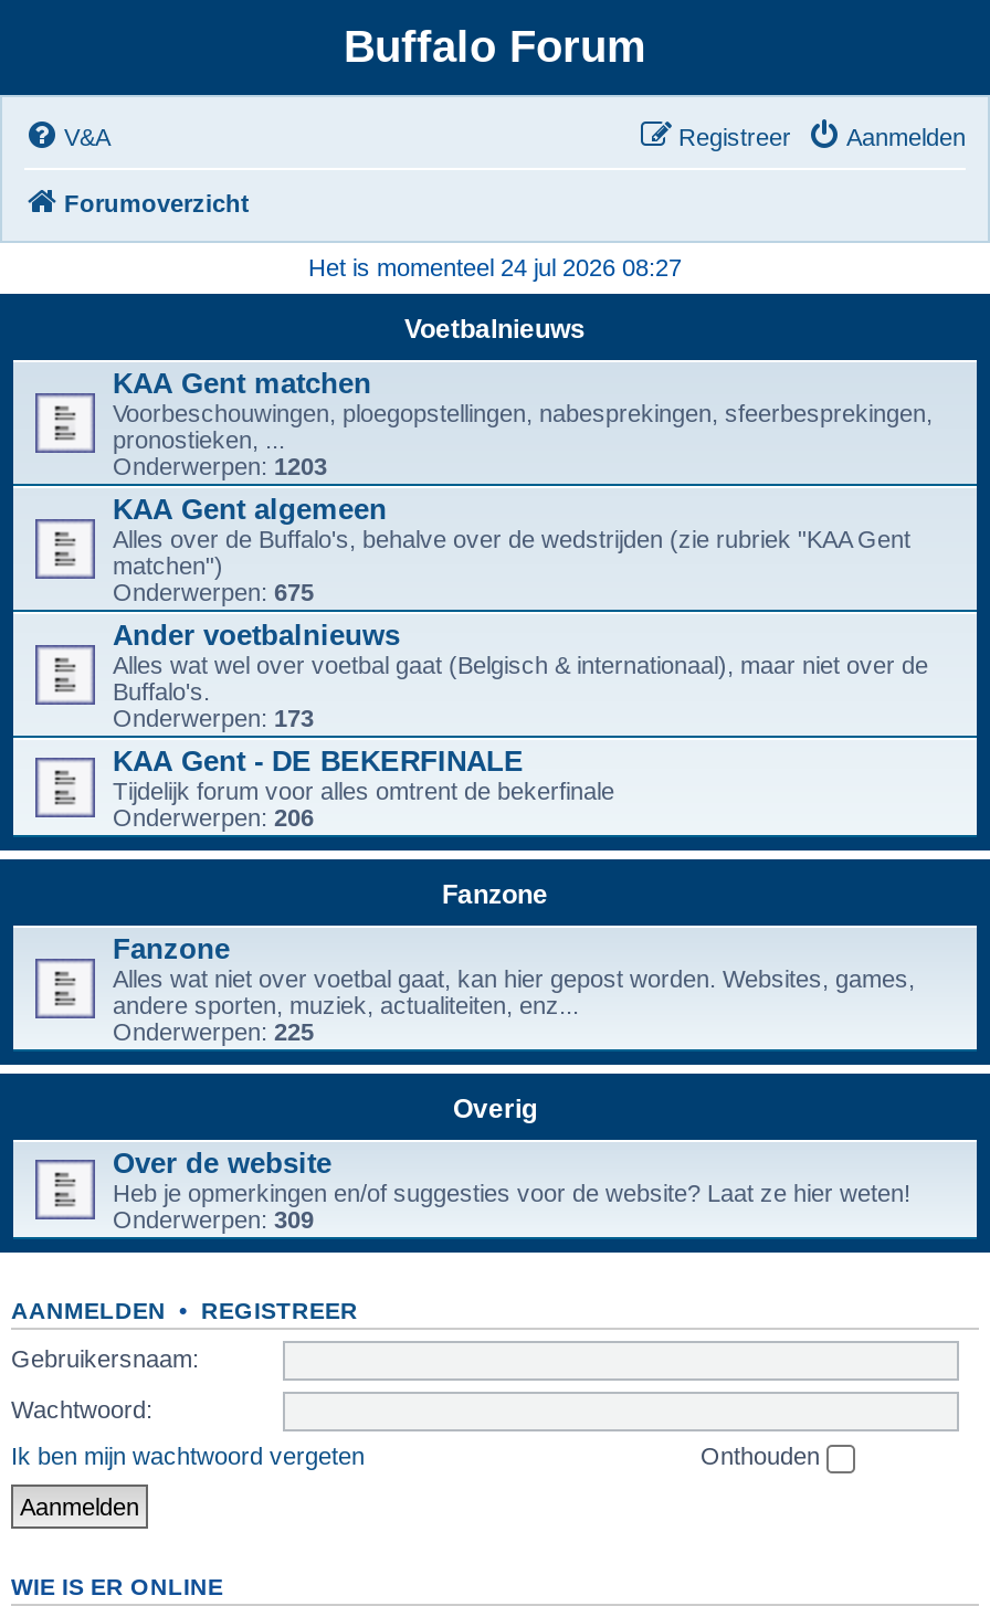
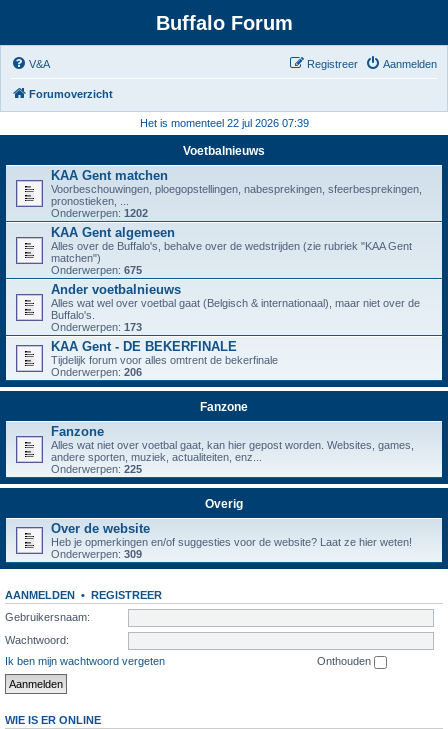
[308,254,682,281] Het is momenteel 24 jul 2026 08:27 -> [139,117,308,129] Het is momenteel 22 jul 2026 07:39
[113,453,327,479] Onderwerpen: 1203 -> [51,207,148,219] Onderwerpen: 1202

